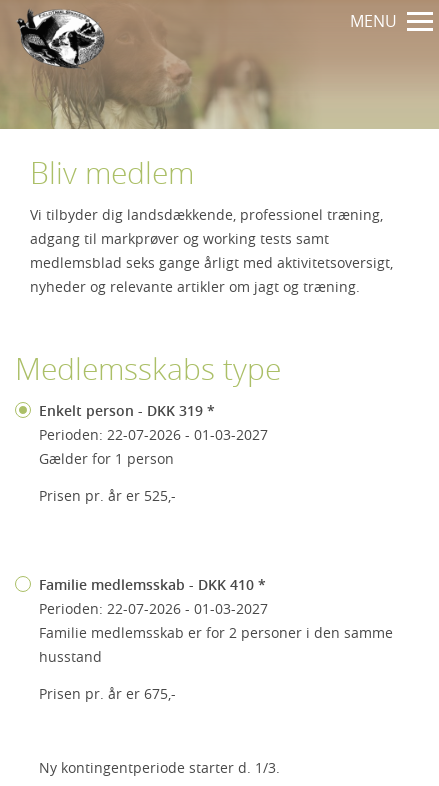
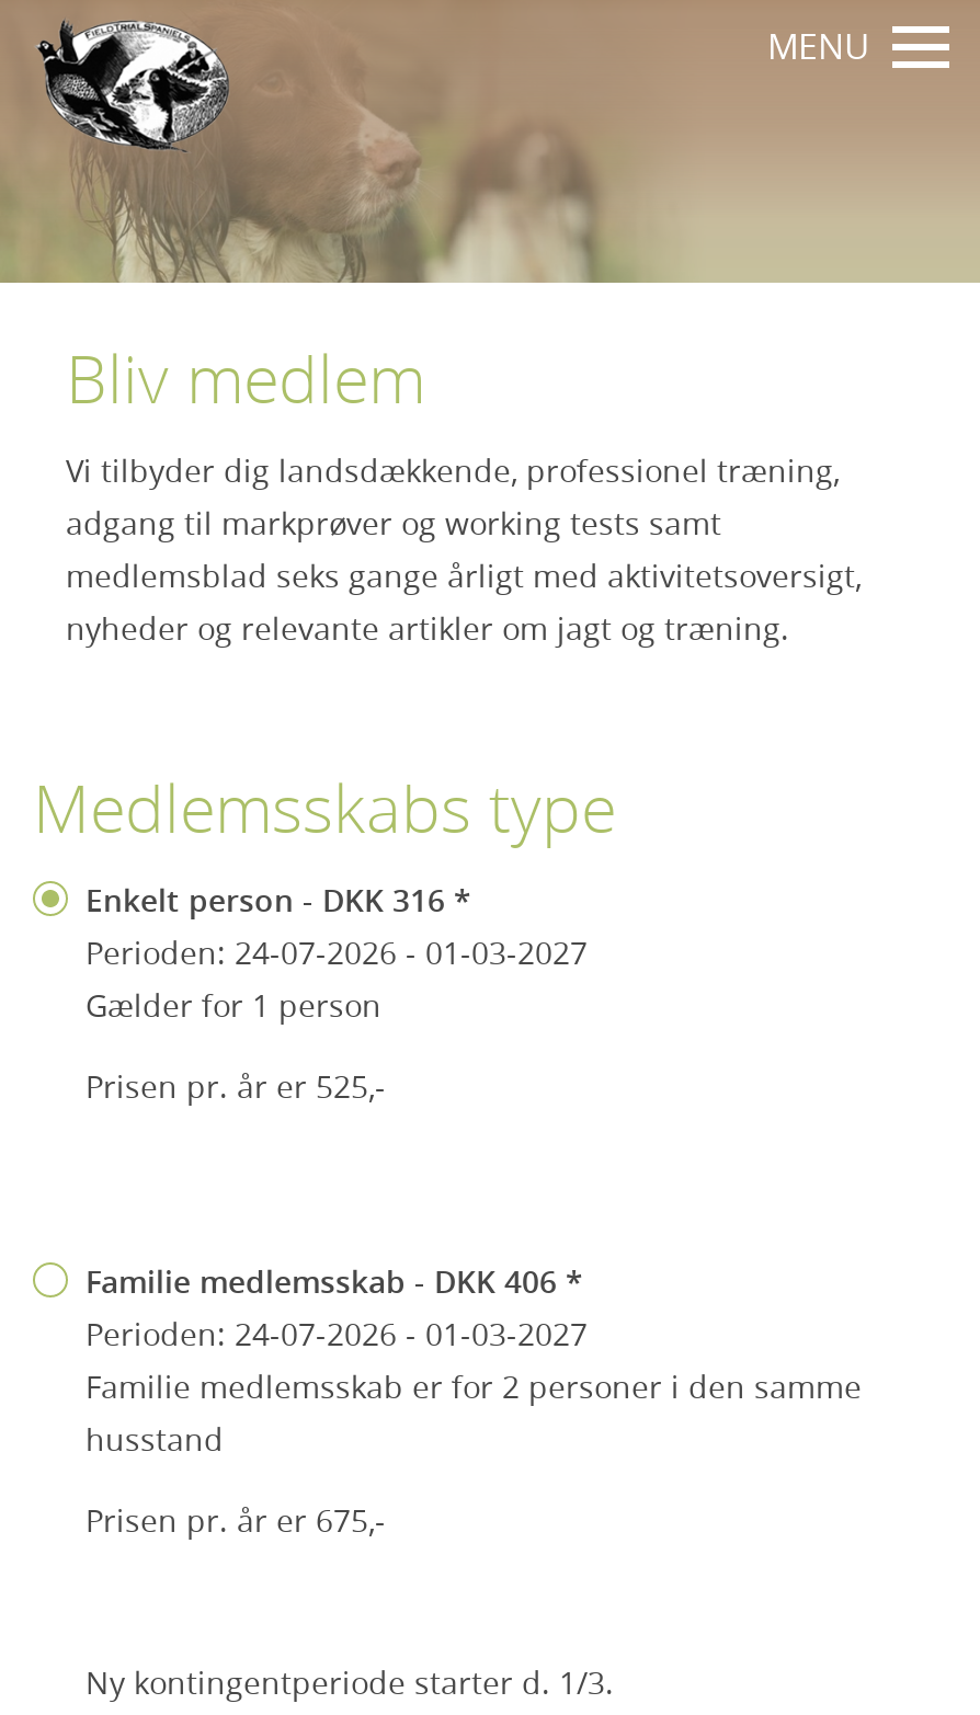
[39,401,215,420] Enkelt person - DKK 319 * -> [86,879,471,921] Enkelt person - DKK 316 *
[39,425,268,444] Perioden: 22-07-2026 - 01-03-2027 -> [86,931,588,973] Perioden: 24-07-2026 - 01-03-2027
[39,575,266,594] Familie medlemsskab - DKK 410 * -> [86,1260,583,1302] Familie medlemsskab - DKK 406 *
[39,599,268,618] Perioden: 22-07-2026 - 01-03-2027 -> [86,1313,588,1354] Perioden: 24-07-2026 - 01-03-2027

